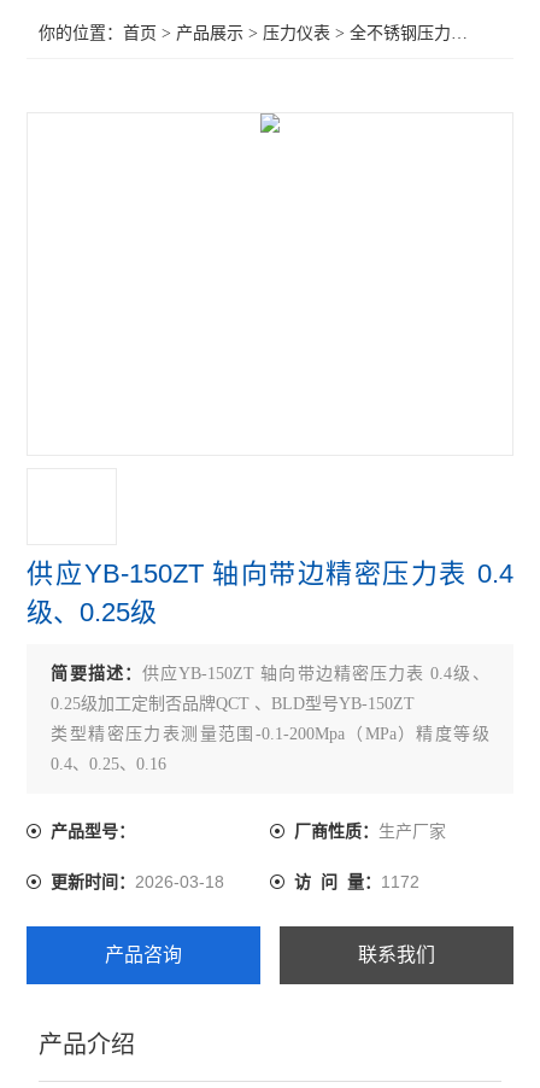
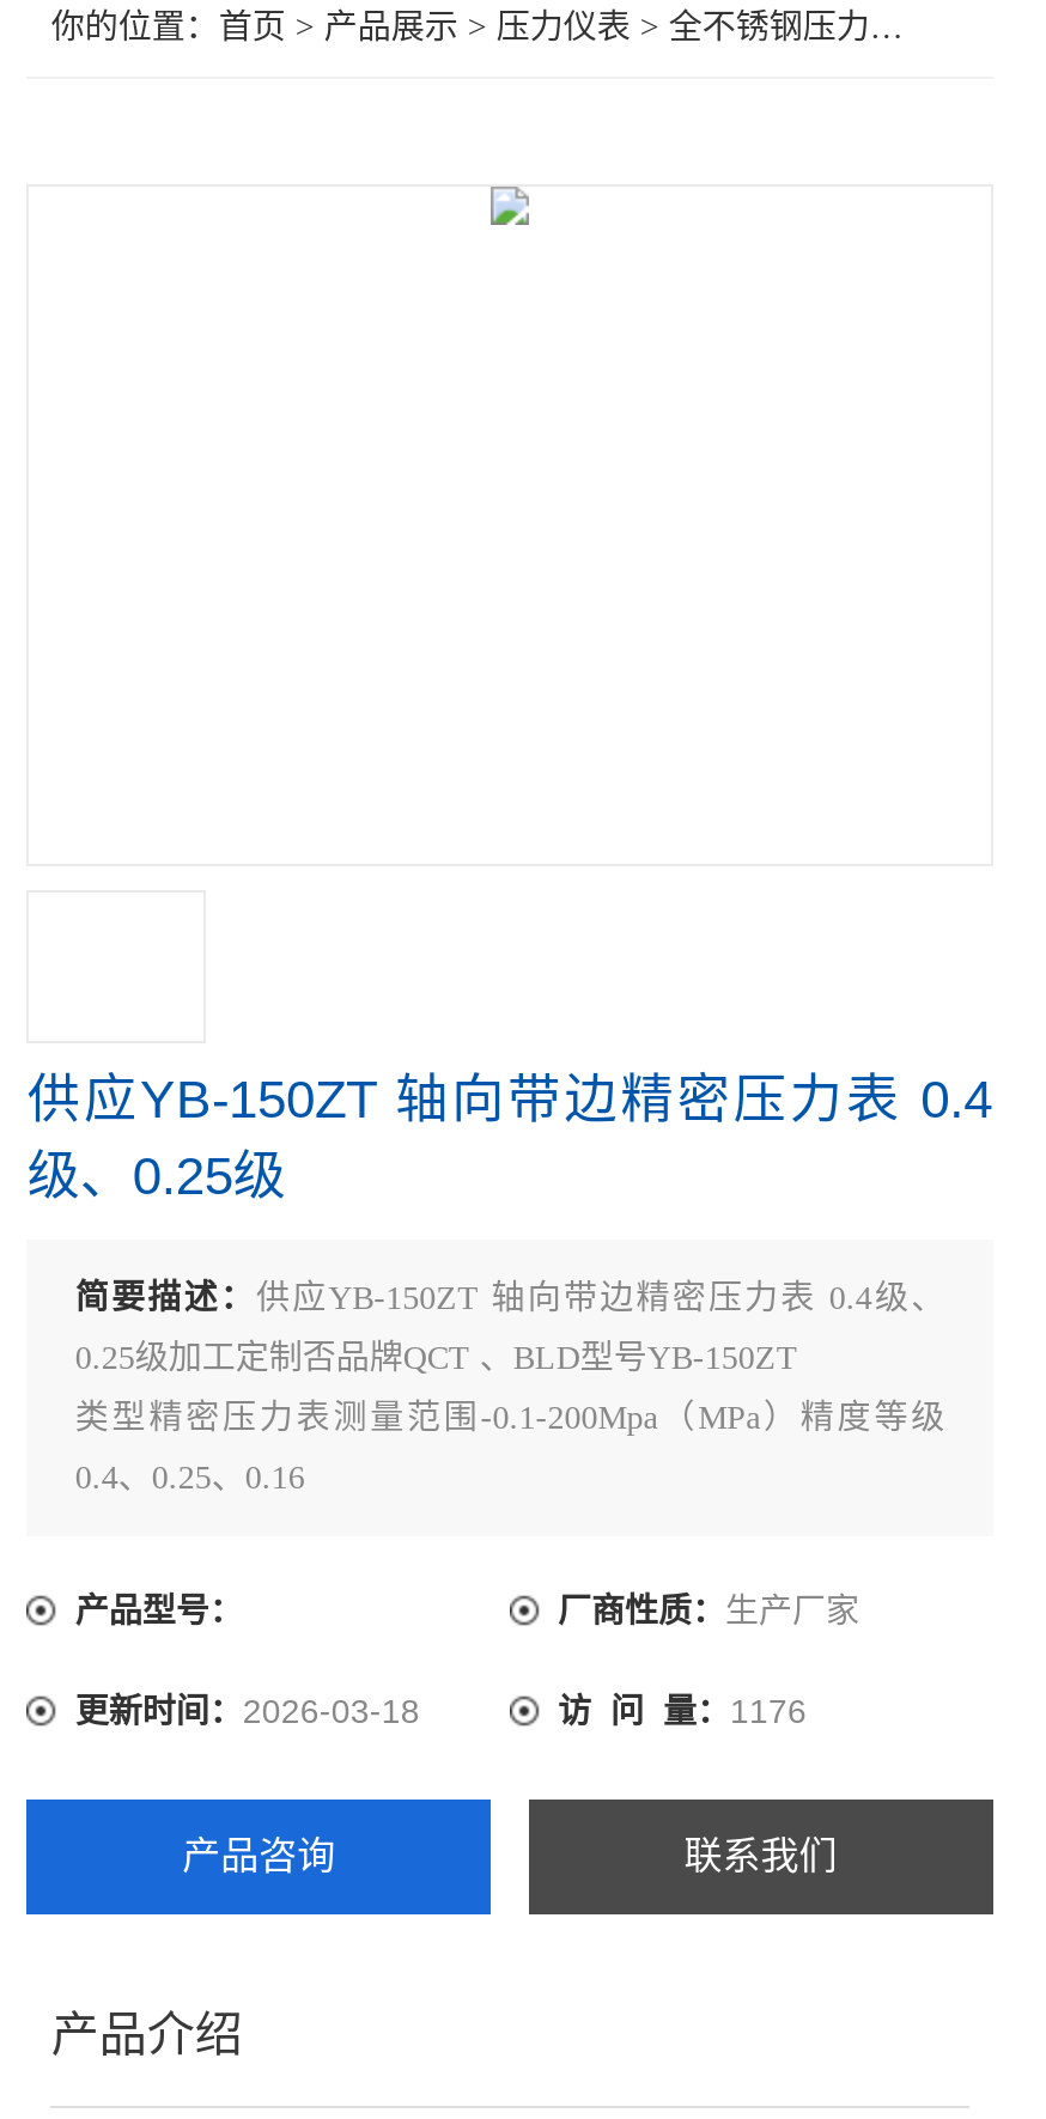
[294,872,419,891] 访 问 量：1172 -> [558,1692,807,1730] 访 问 量：1176

